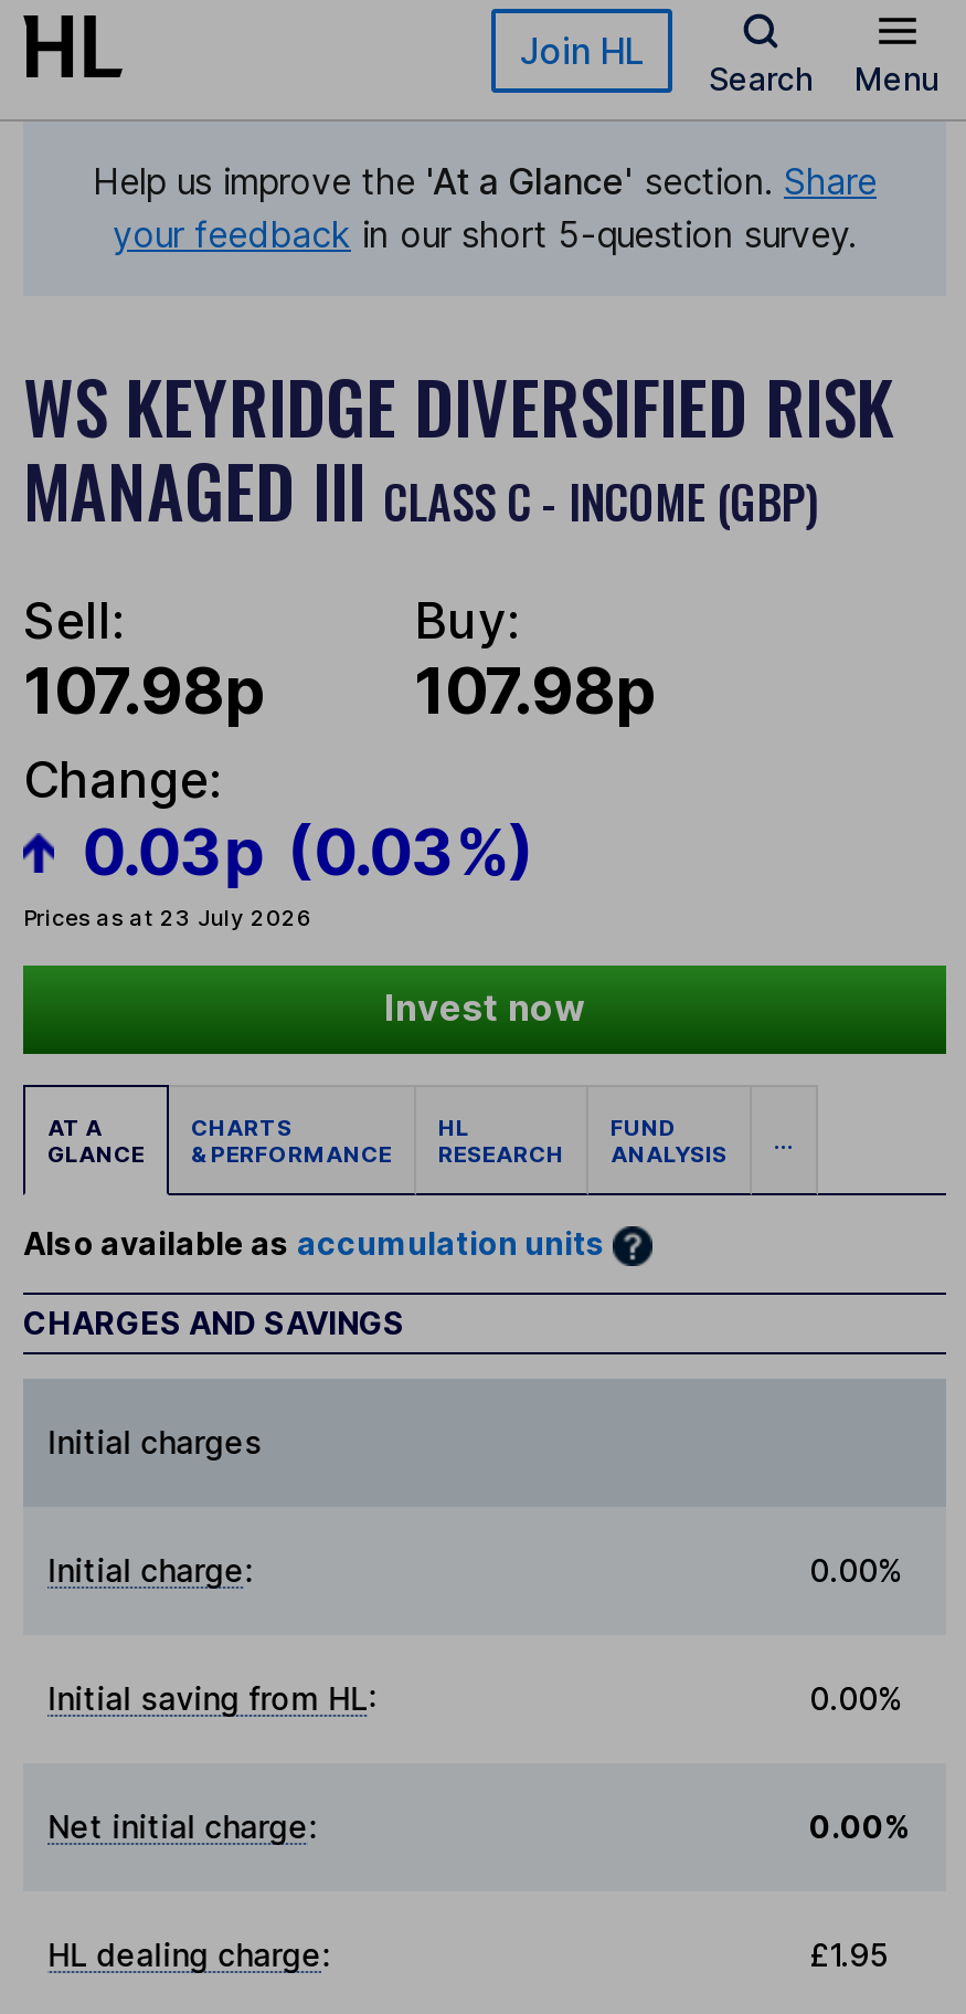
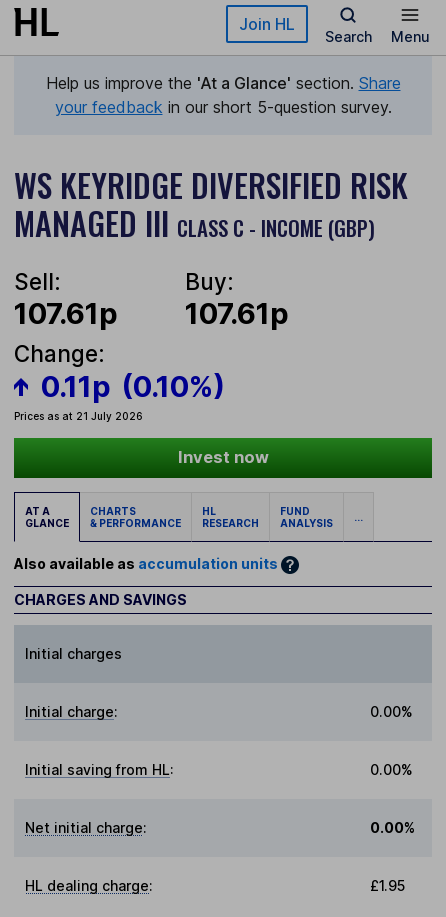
[23,653,266,730] 107.98p -> [14,296,118,331] 107.61p
[414,653,657,730] 107.98p -> [185,296,289,331] 107.61p
[23,812,535,930] 0.03p (0.03%) | Prices as at 23 July 2026 -> [14,369,225,422] 0.11p (0.10%) | Prices as at 21 July 2026

